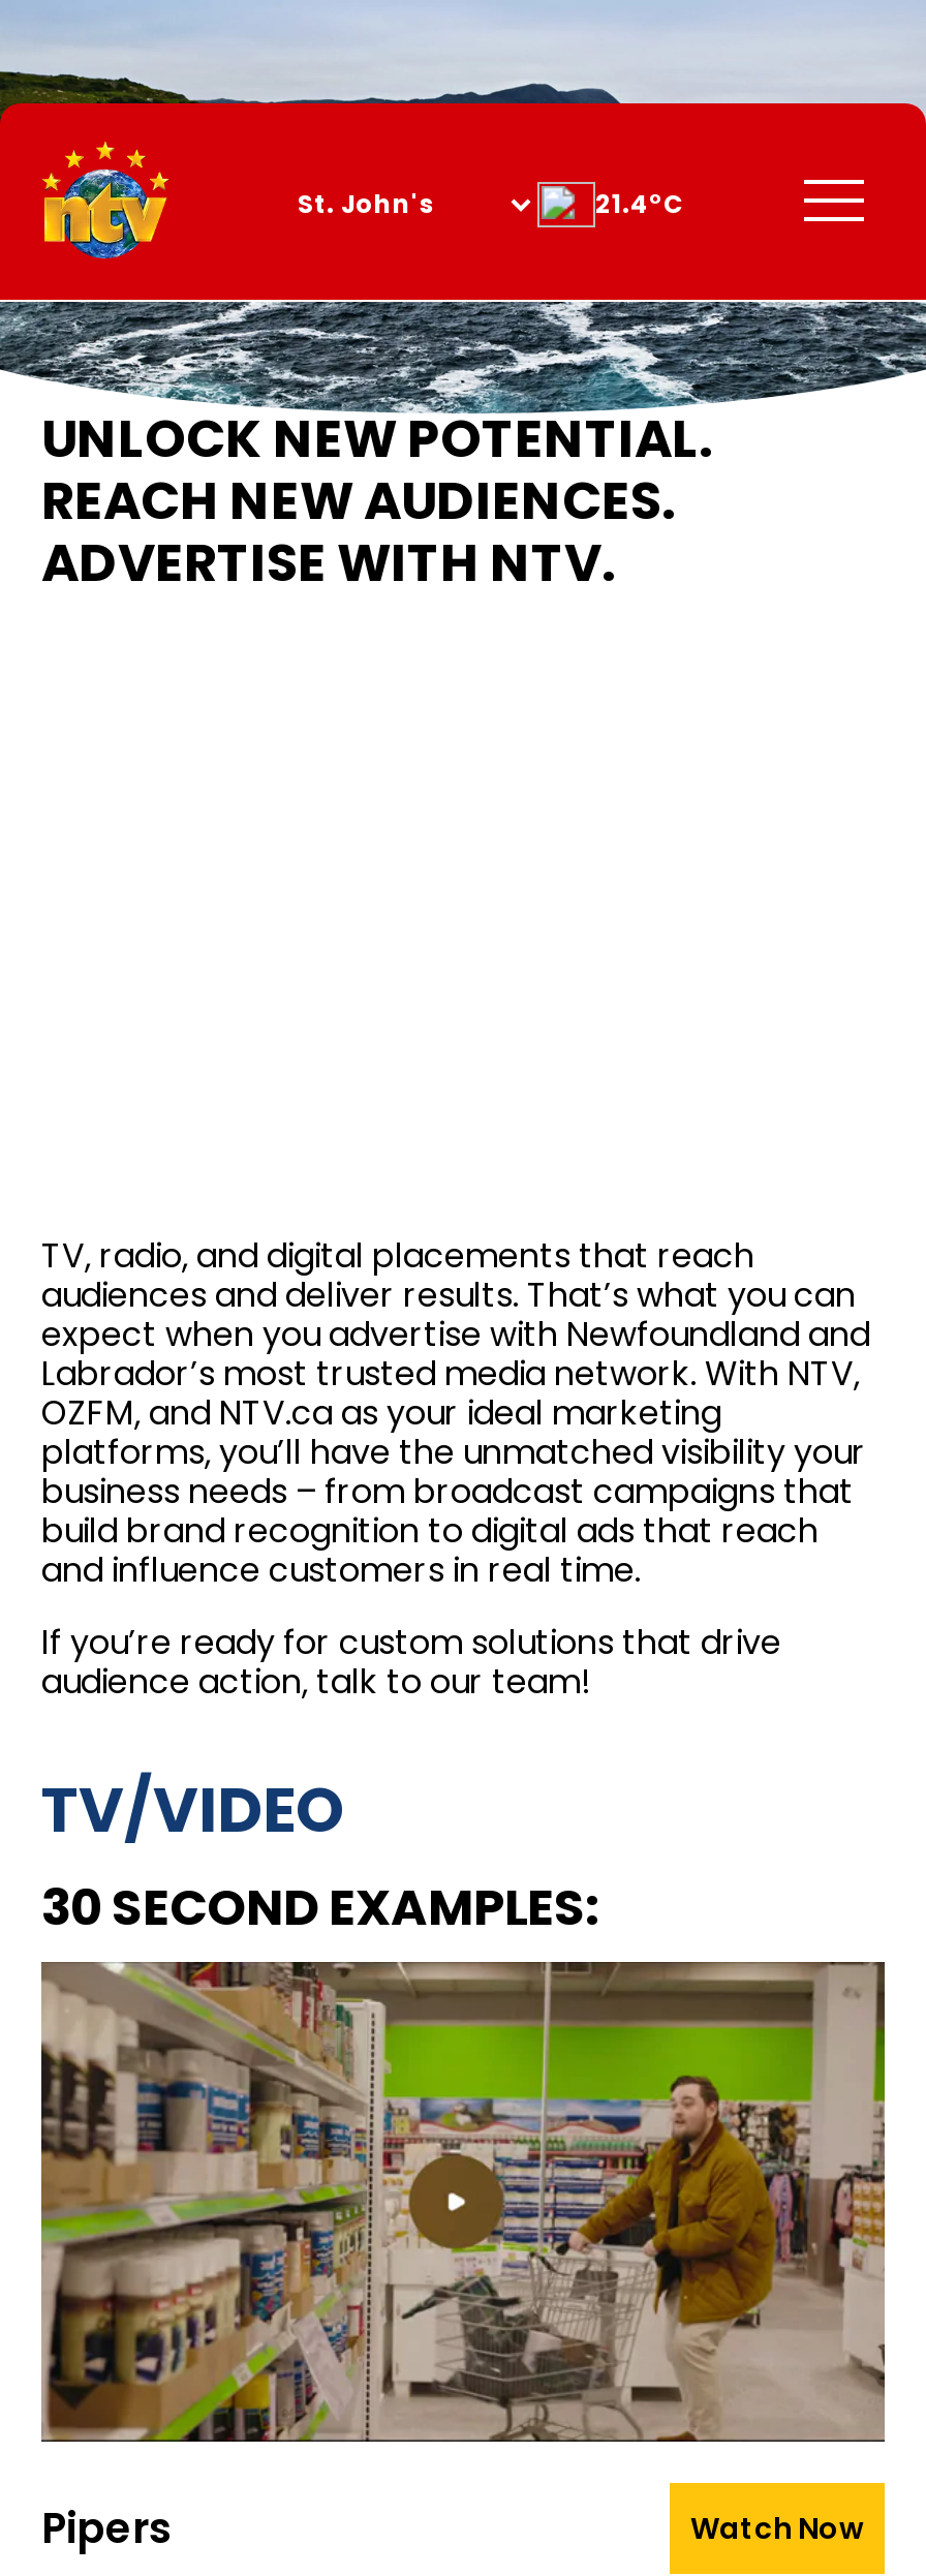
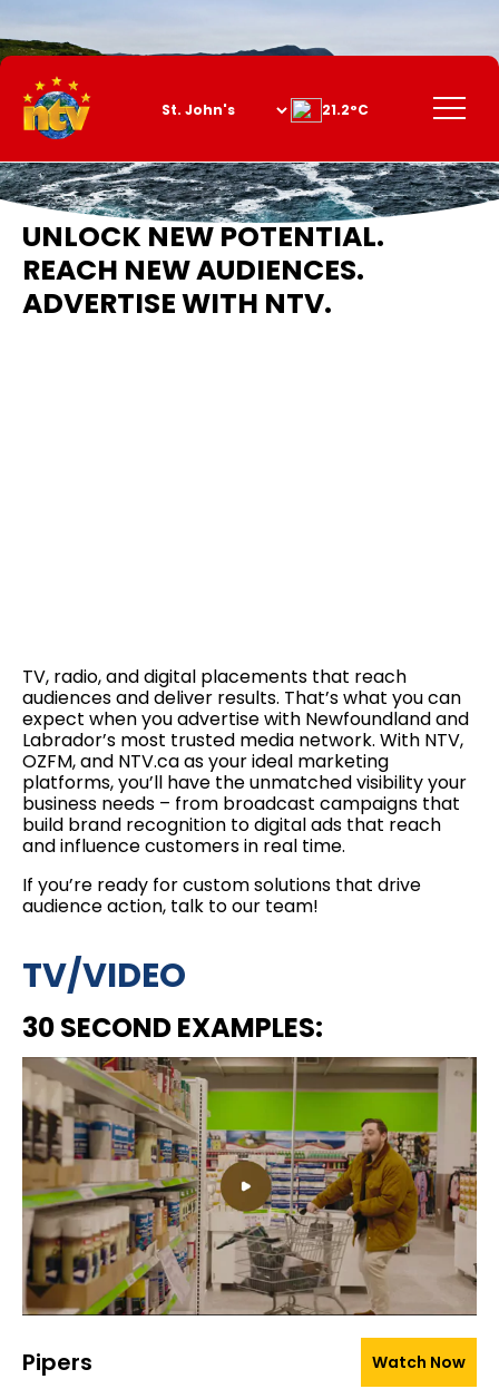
[595,186,684,221] 21.4°C -> [321,100,368,119] 21.2°C

